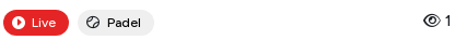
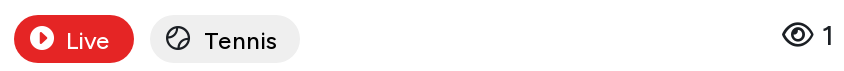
[107,16,141,31] Padel -> [204,26,276,54] Tennis

